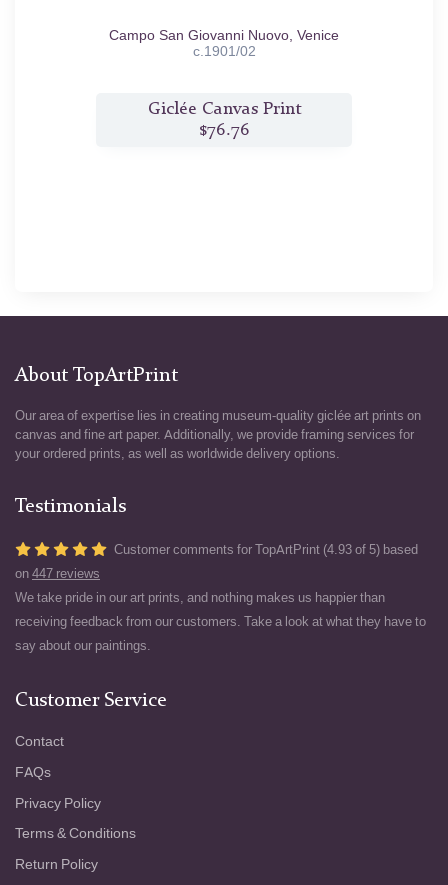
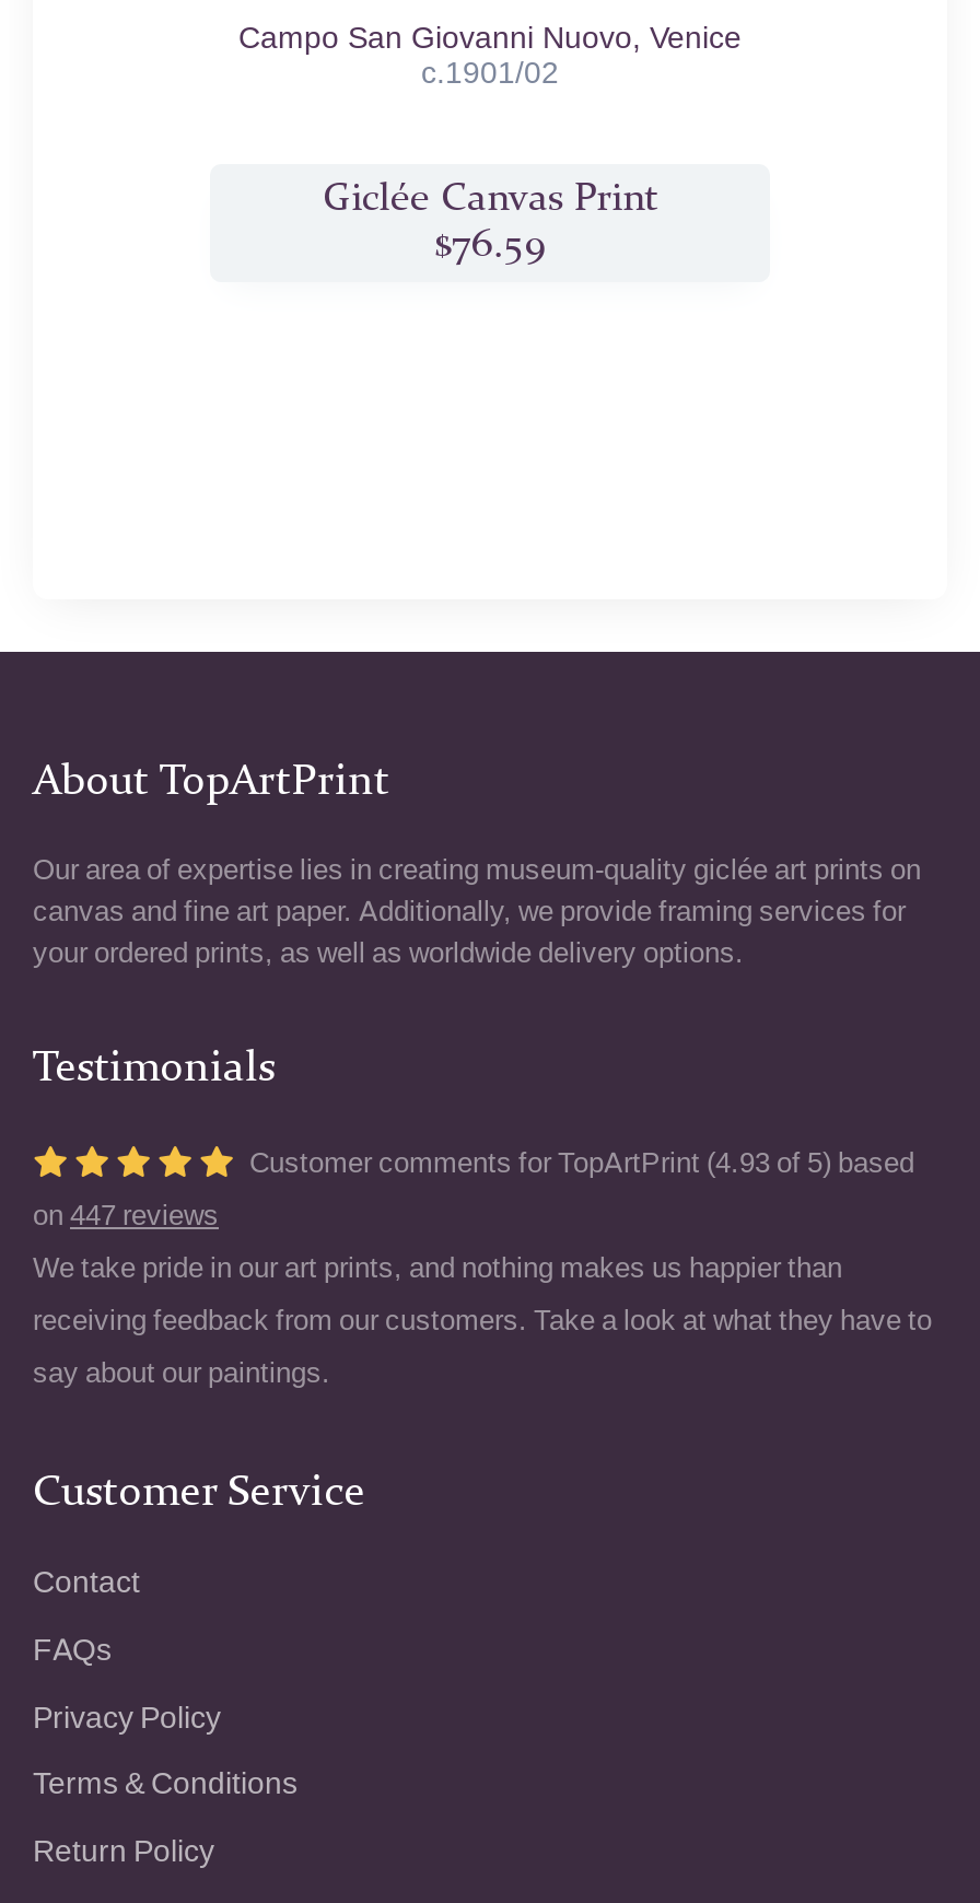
[198,121,249,139] $76.76 -> [434,226,546,265] $76.59

